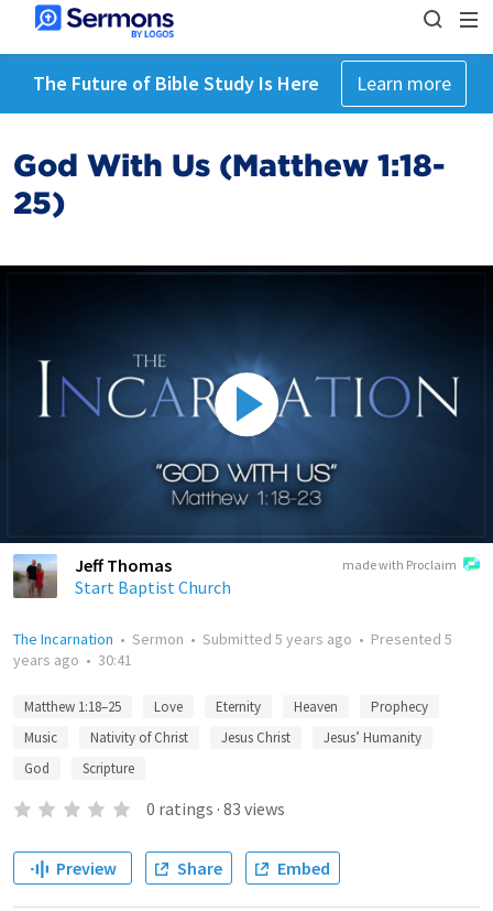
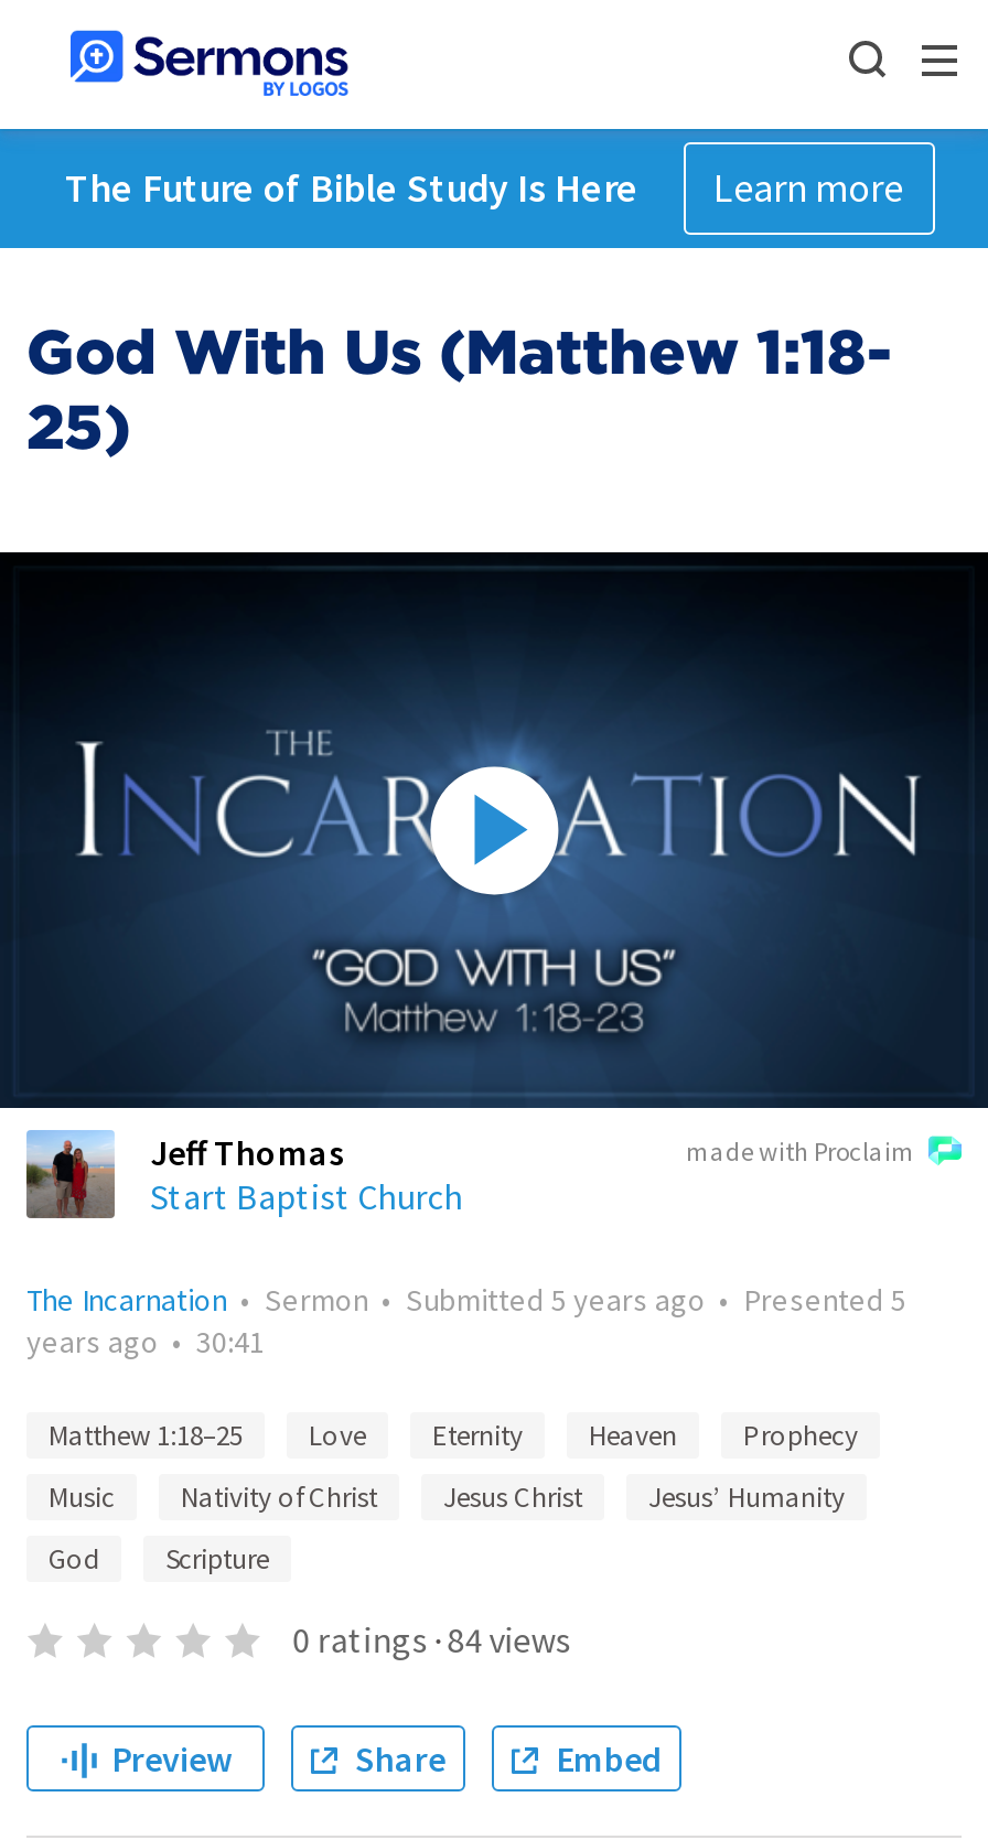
[146,798,285,820] 0 ratings · 83 views -> [293,1617,571,1661] 0 ratings · 84 views

